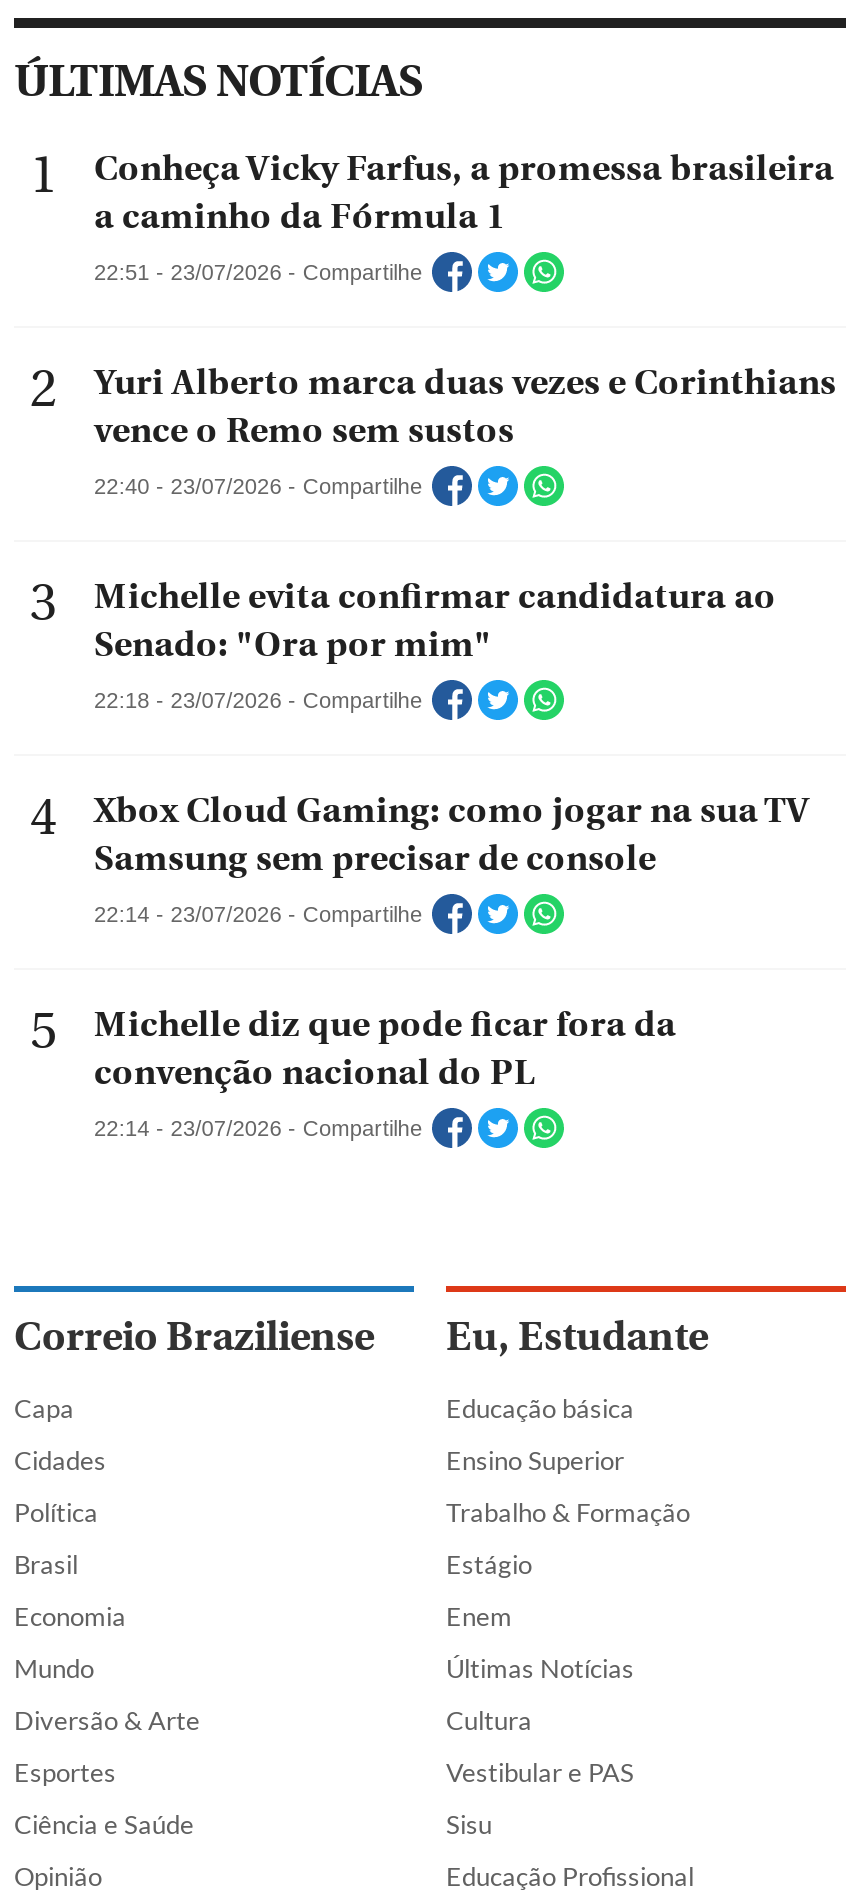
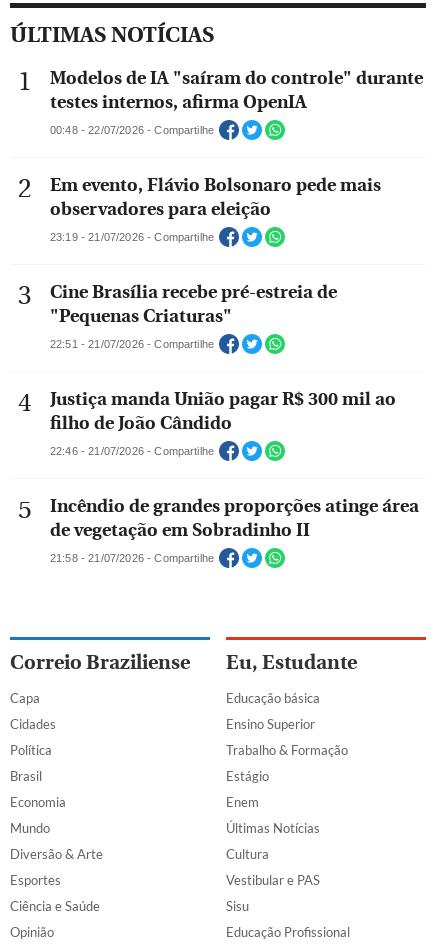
[94,148,834,238] Conheça Vicky Farfus, a promessa brasileira | a caminho da Fórmula 1 -> [50,68,423,113] Modelos de IA "saíram do controle" durante | testes internos, afirma OpenIA
[94,261,422,285] 22:51 - 23/07/2026 - Compartilhe -> [50,124,214,136] 00:48 - 22/07/2026 - Compartilhe
[94,362,836,452] Yuri Alberto marca duas vezes e Corinthians | vence o Remo sem sustos -> [50,175,381,220] Em evento, Flávio Bolsonaro pede mais | observadores para eleição
[94,475,422,499] 22:40 - 23/07/2026 - Compartilhe -> [50,231,214,243] 23:19 - 21/07/2026 - Compartilhe
[94,576,776,666] Michelle evita confirmar candidatura ao | Senado: "Ora por mim" -> [50,282,337,327] Cine Brasília recebe pré-estreia de | "Pequenas Criaturas"
[94,689,422,713] 22:18 - 23/07/2026 - Compartilhe -> [50,338,214,350] 22:51 - 21/07/2026 - Compartilhe
[94,790,810,880] Xbox Cloud Gaming: como jogar na sua TV | Samsung sem precisar de console -> [50,389,396,434] Justiça manda União pagar R$ 300 mil ao | filho de João Cândido
[94,903,422,927] 22:14 - 23/07/2026 - Compartilhe -> [50,445,214,457] 22:46 - 21/07/2026 - Compartilhe
[94,1004,676,1094] Michelle diz que pode ficar fora da | convenção nacional do PL -> [50,496,419,541] Incêndio de grandes proporções atinge área | de vegetação em Sobradinho II
[94,1117,422,1141] 22:14 - 23/07/2026 - Compartilhe -> [50,552,214,564] 21:58 - 21/07/2026 - Compartilhe

